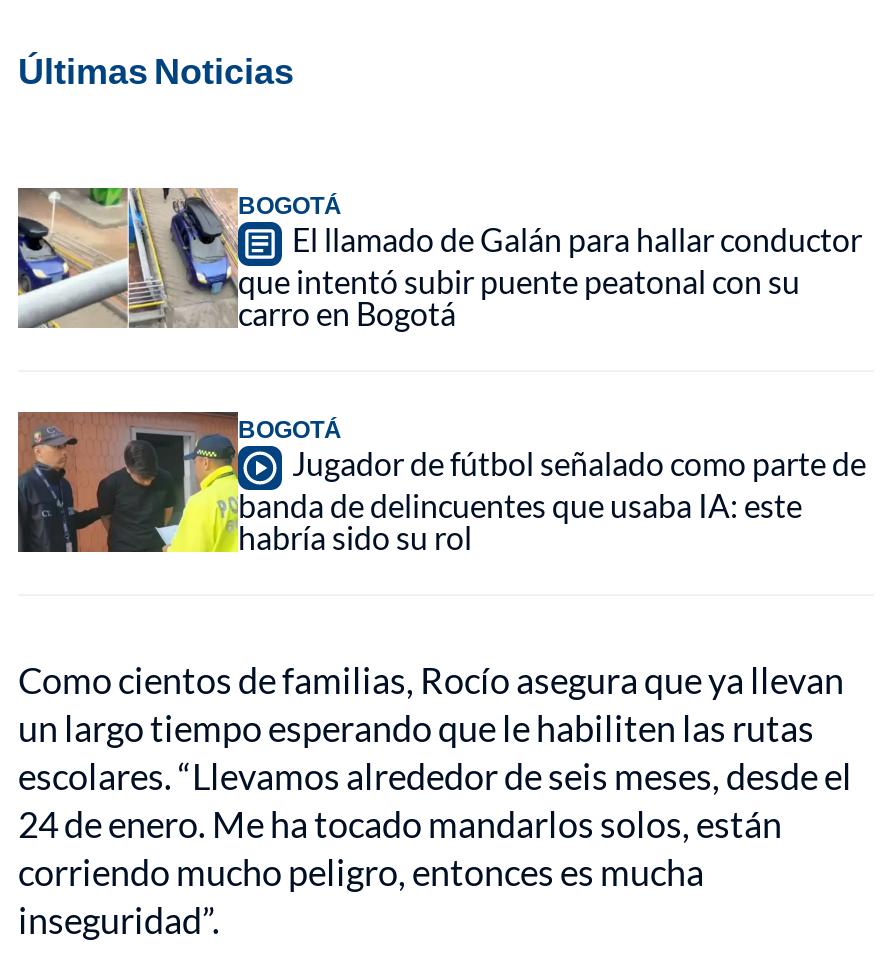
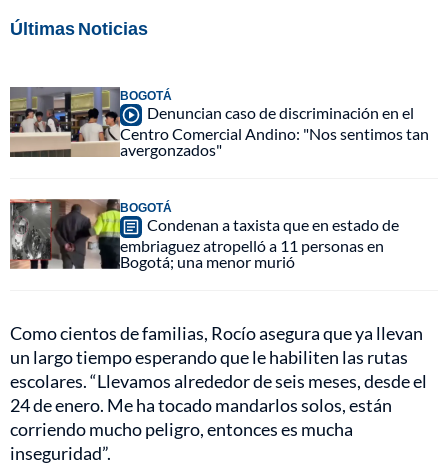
[16,186,862,331] [image] | El llamado de Galán para hallar conductor | que intentó subir puente peatonal con su | carro en Bogotá -> [9,86,429,159] [image] | Denuncian caso de discriminación en el | Centro Comercial Andino: "Nos sentimos tan | avergonzados"
[16,412,866,555] [image] | Jugador de fútbol señalado como parte de | banda de delincuentes que usaba IA: este | habría sido su rol -> [9,199,399,271] [image] | Condenan a taxista que en estado de | embriaguez atropelló a 11 personas en | Bogotá; una menor murió

